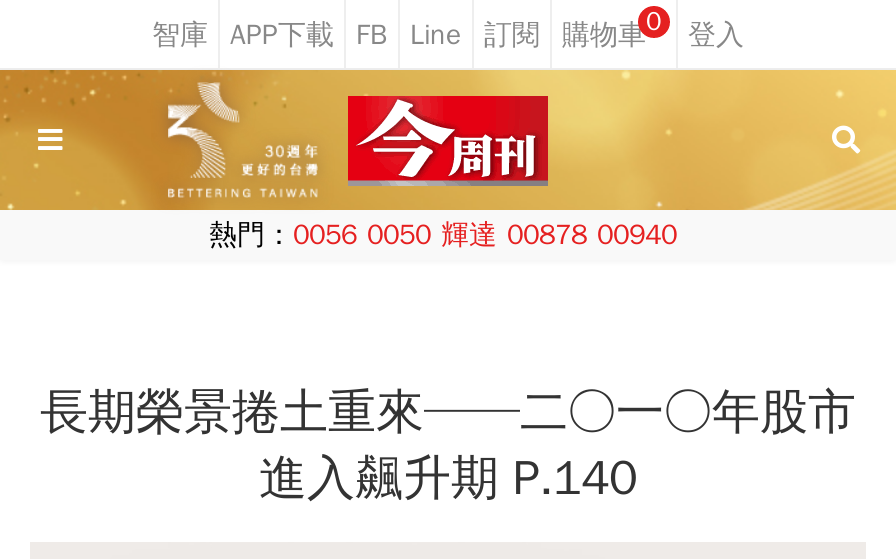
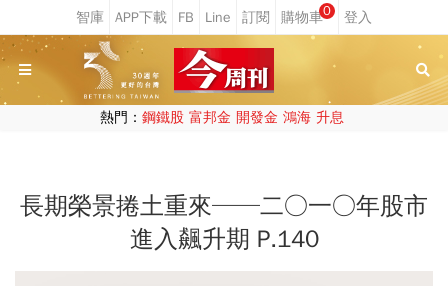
[209,218,677,252] 熱門：0056 0050 輝達 00878 00940 -> [99,109,343,126] 熱門：鋼鐵股 富邦金 開發金 鴻海 升息

